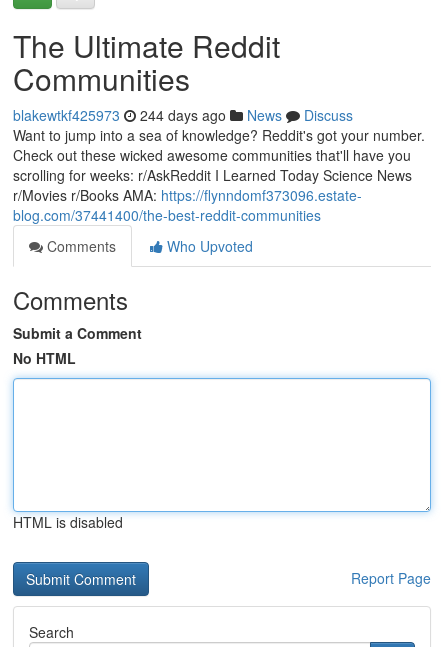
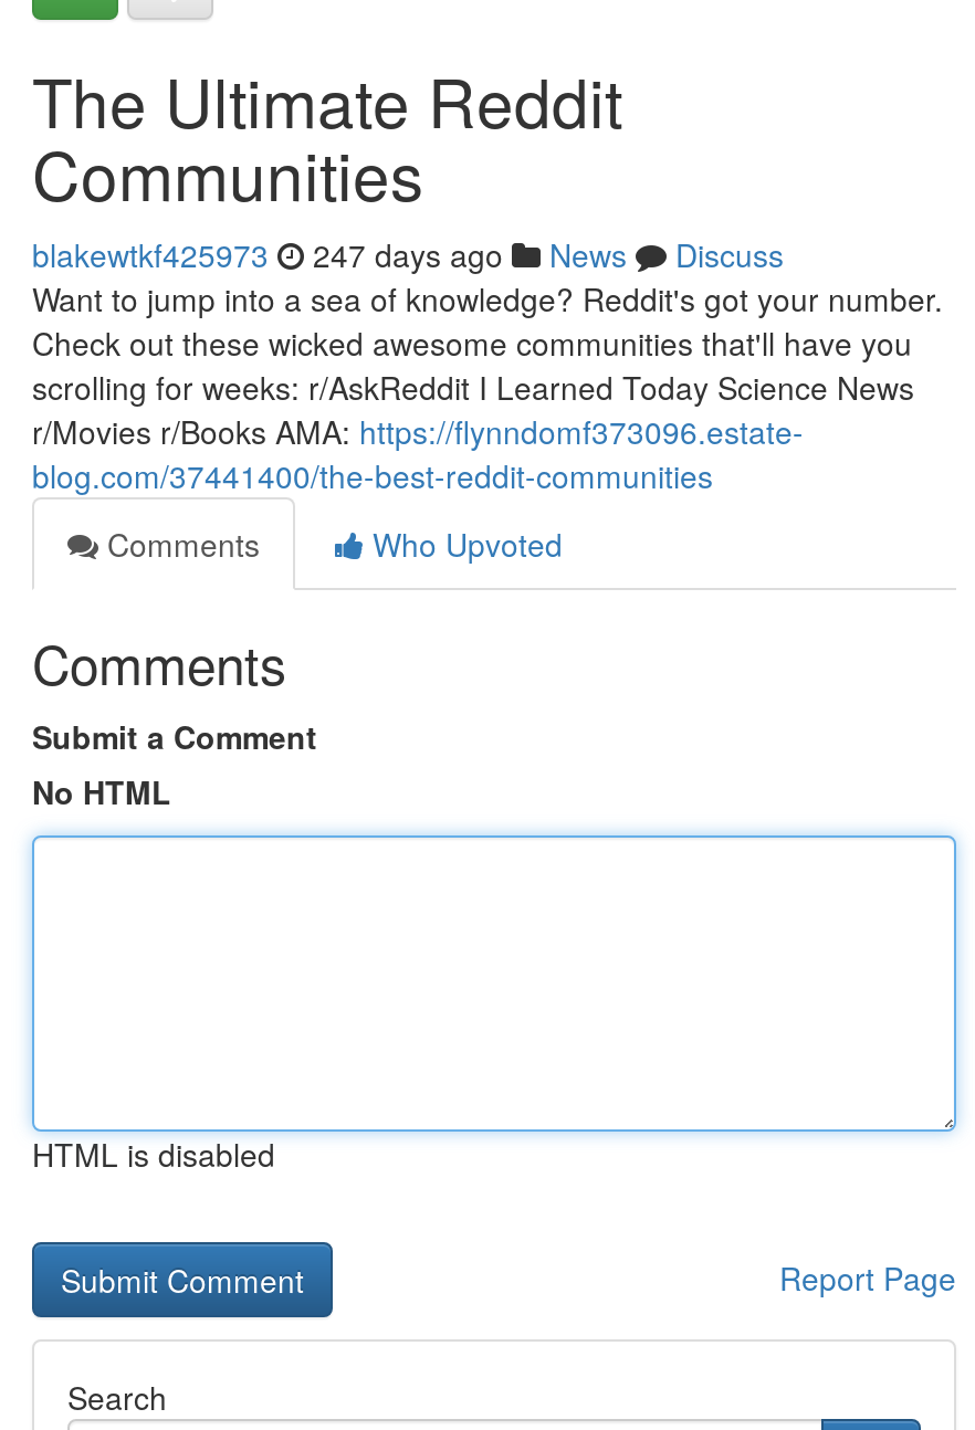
[13,105,353,125] blakewtkf425973 244 days ago News Discuss -> [32,232,784,276] blakewtkf425973 247 days ago News Discuss

